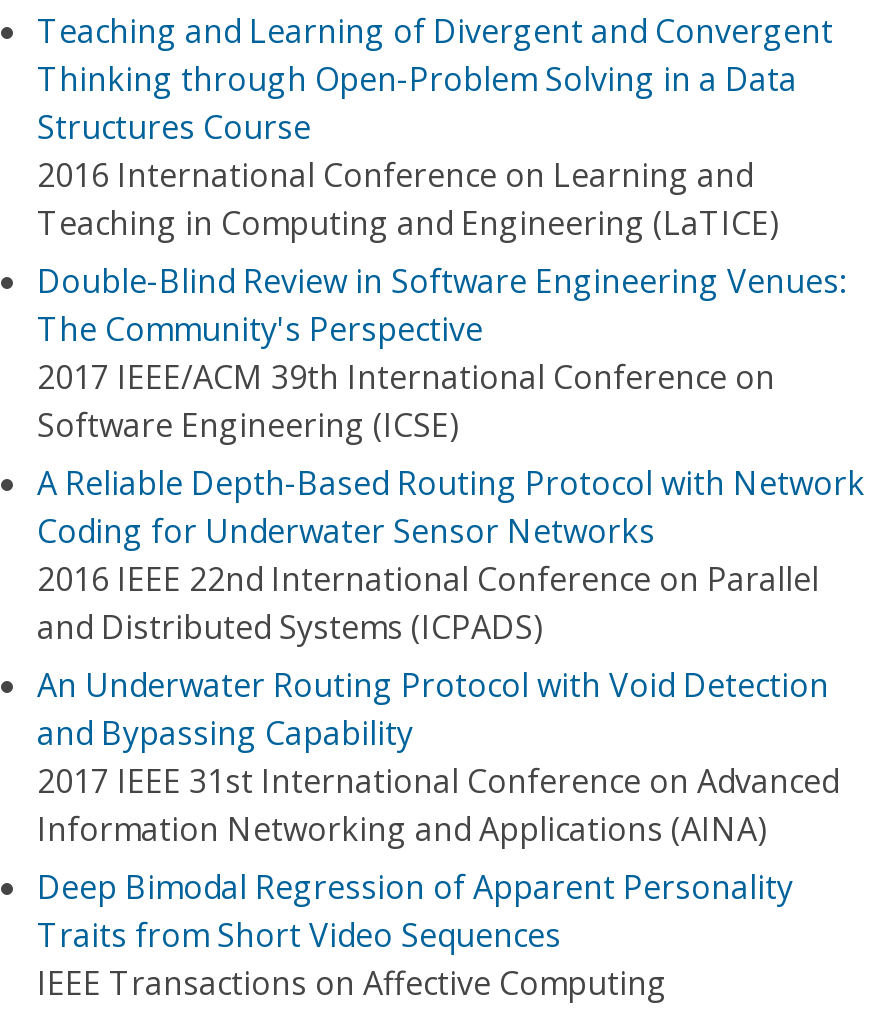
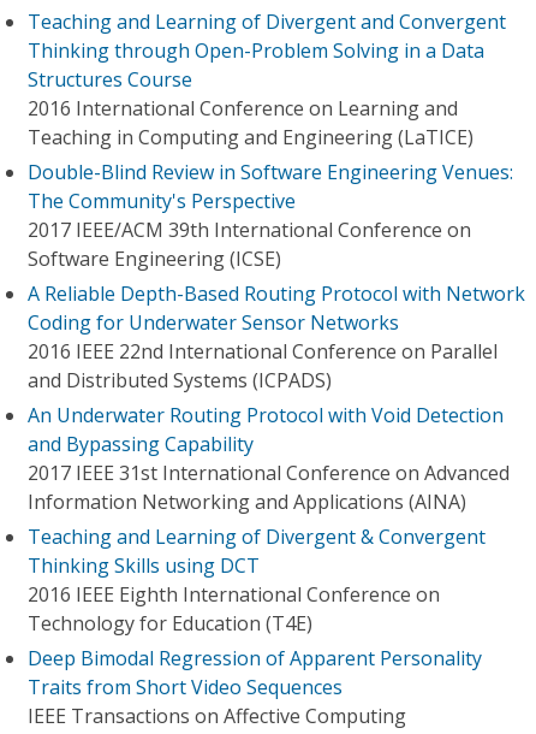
none -> [28,523,486,637] Teaching and Learning of Divergent & Convergent | Thinking Skills using DCT | 2016 IEEE Eighth International Conference on | Technology for Education (T4E)

